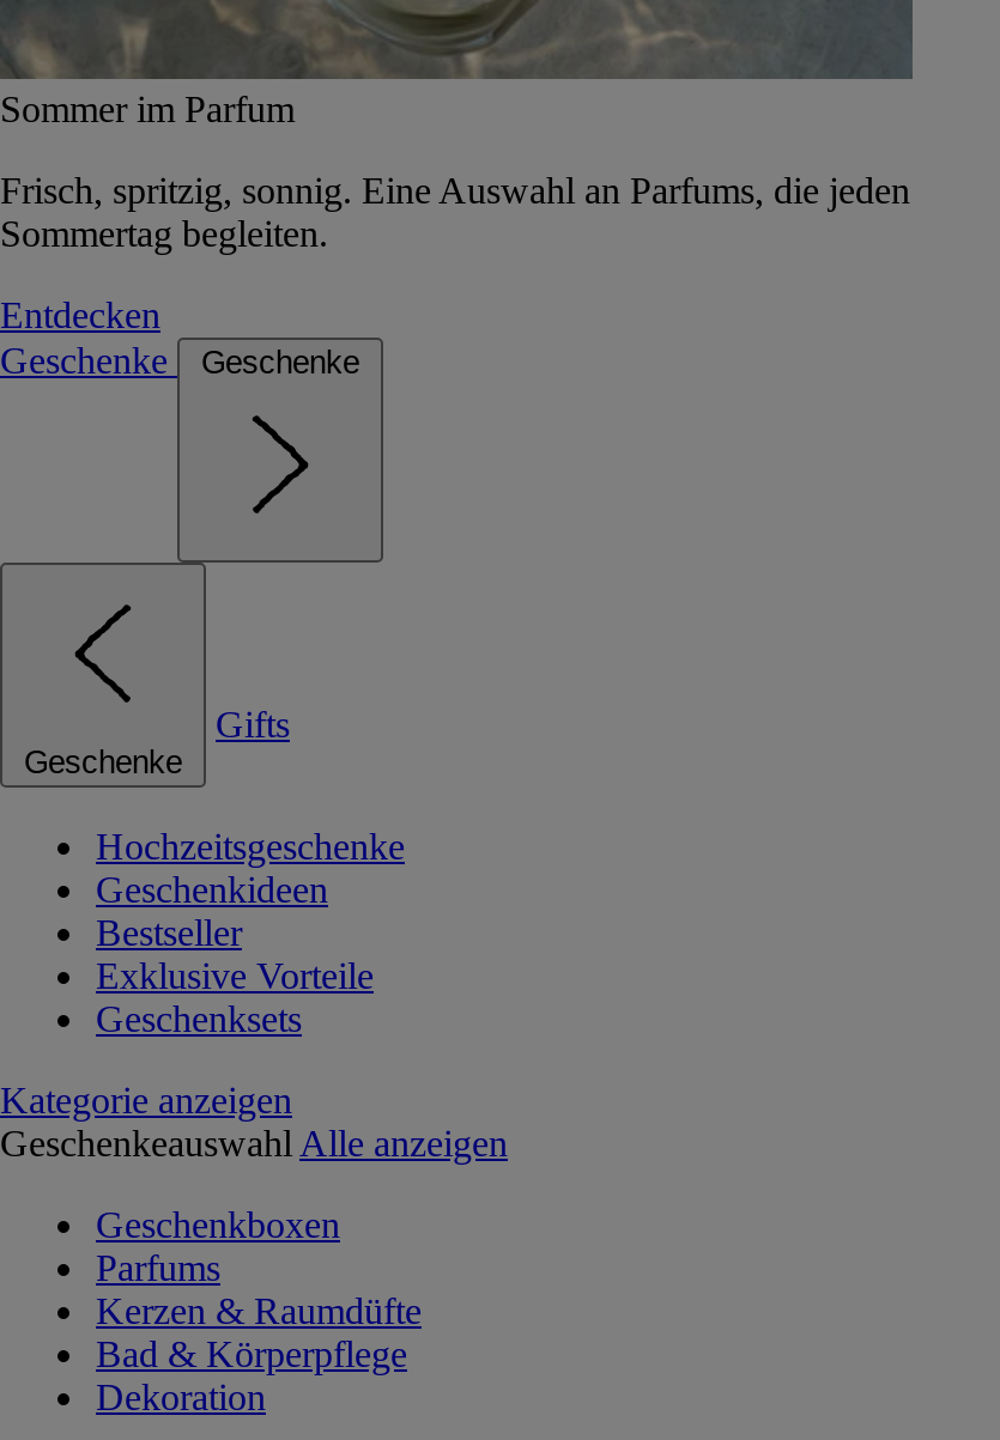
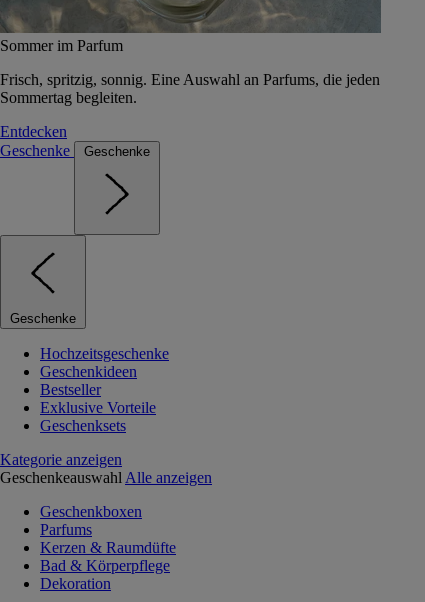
[216,704,290,744] Gifts -> none

